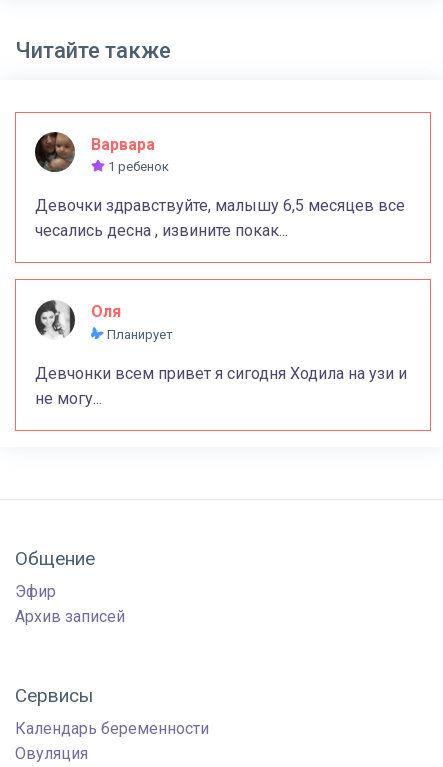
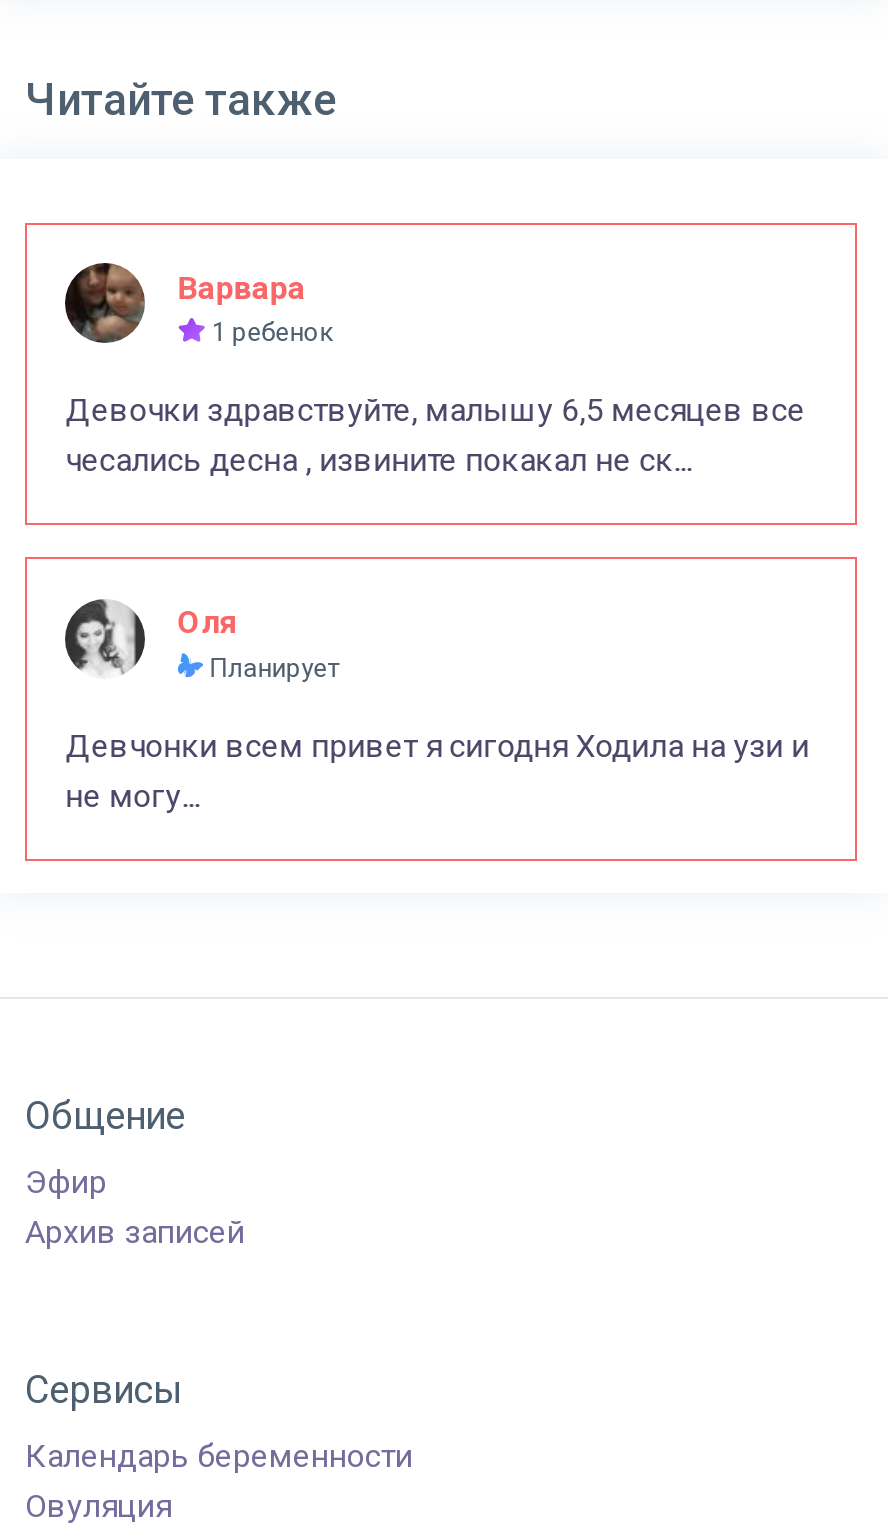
[35,221,288,240] чесались десна , извините покак... -> [65,442,691,480] чесались десна , извините покакал не ск...

